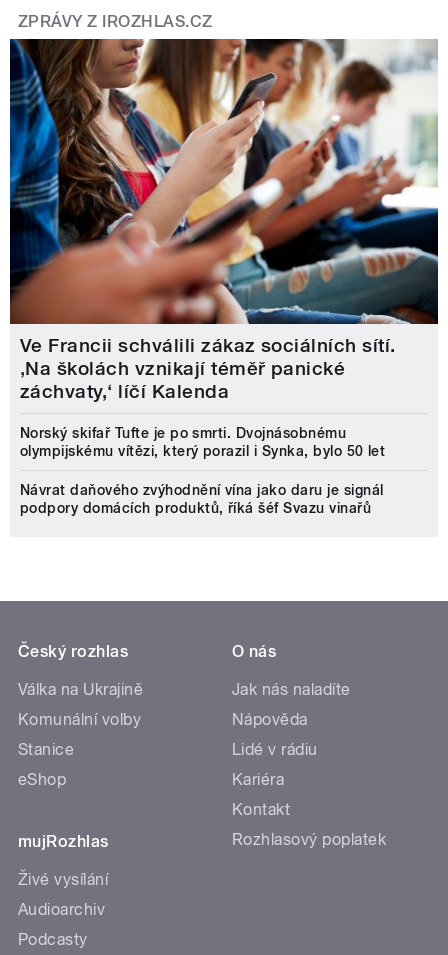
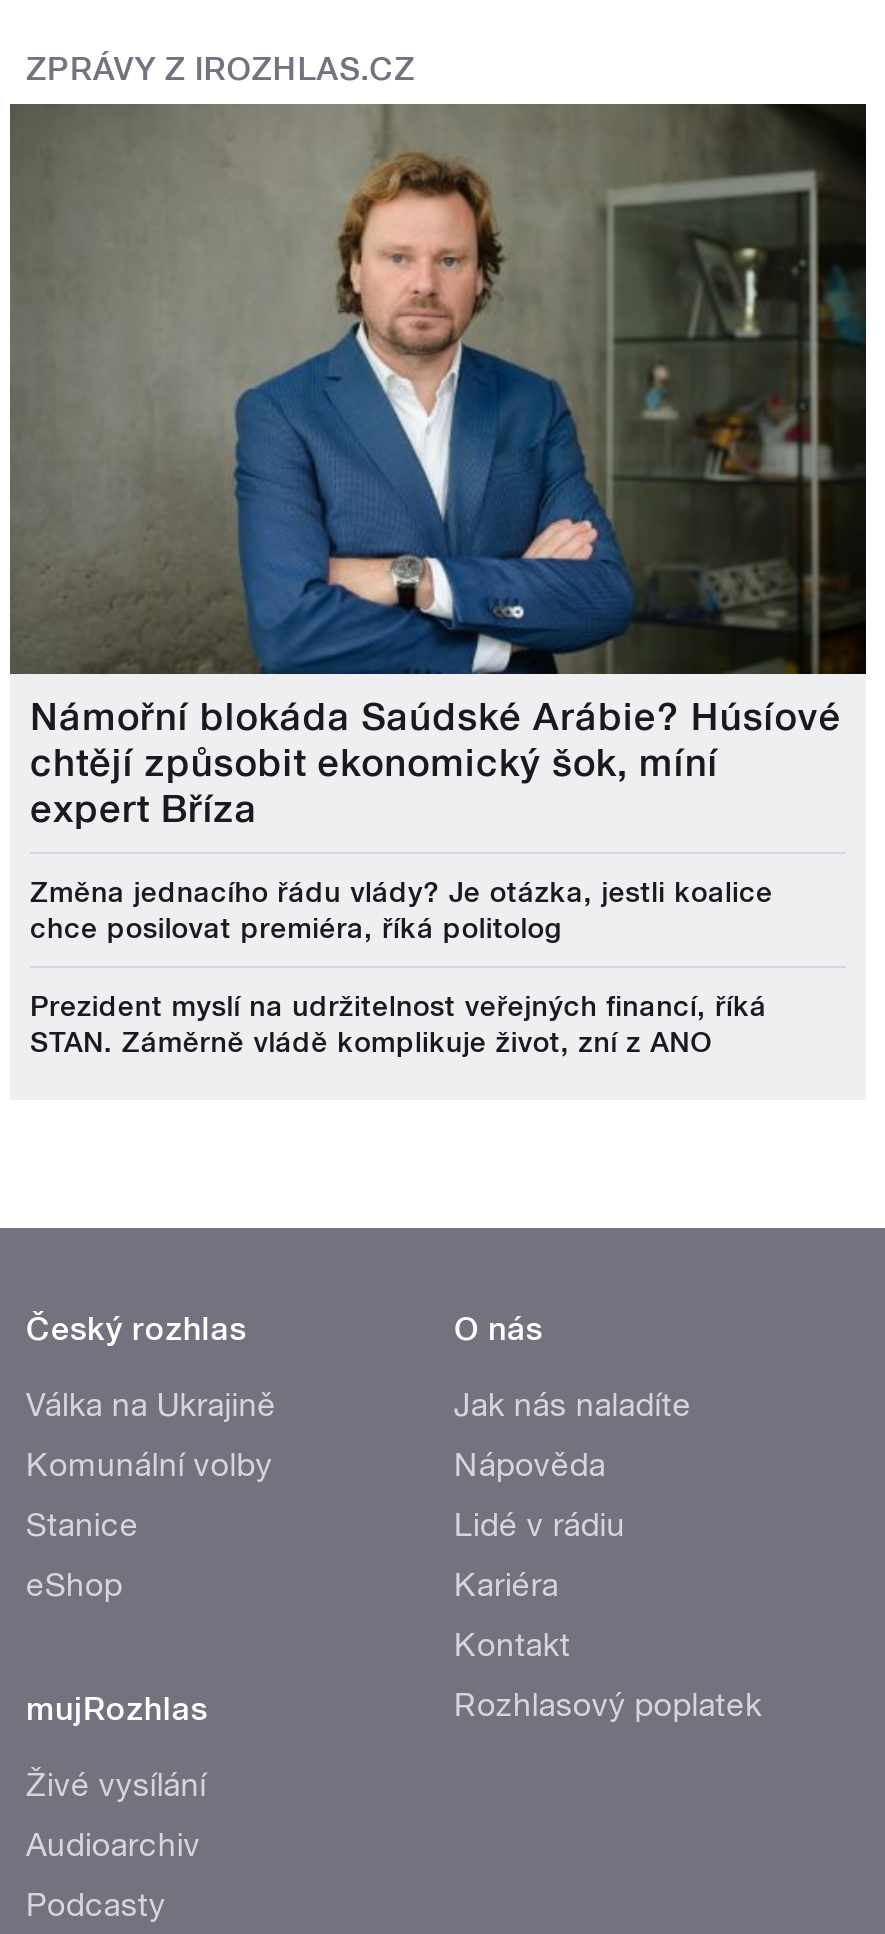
[9,38,439,403] [image] | Ve Francii schválili zákaz sociálních sítí. | ‚Na školách vznikají téměř panické | záchvaty,‘ líčí Kalenda -> [8,102,868,832] [image] | Námořní blokáda Saúdské Arábie? Húsíové | chtějí způsobit ekonomický šok, míní | expert Bříza
[20,425,385,459] Norský skifař Tufte je po smrti. Dvojnásobnému | olympijskému vítězi, který porazil i Synka, bylo 50 let -> [30,876,773,944] Změna jednacího řádu vlády? Je otázka, jestli koalice | chce posilovat premiéra, říká politolog
[20,482,383,516] Návrat daňového zvýhodnění vína jako daru je signál | podpory domácích produktů, říká šéf Svazu vinařů -> [30,990,767,1058] Prezident myslí na udržitelnost veřejných financí, říká | STAN. Záměrně vládě komplikuje život, zní z ANO

